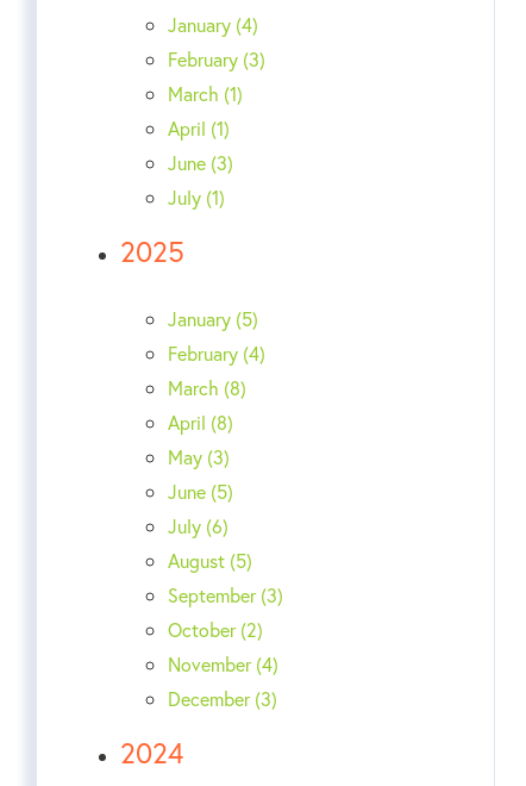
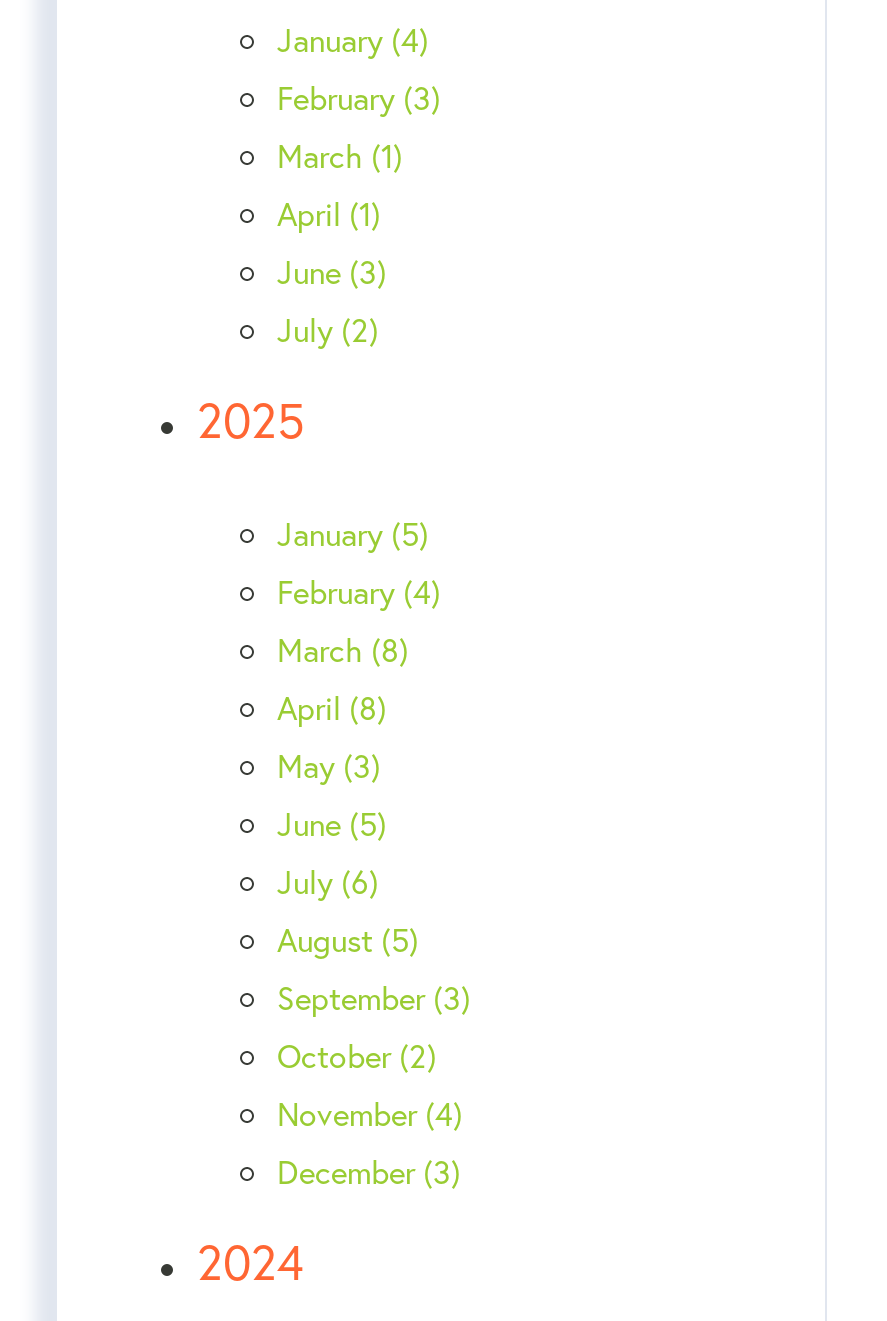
[168,184,225,209] July (1) -> [277,308,379,350] July (2)

